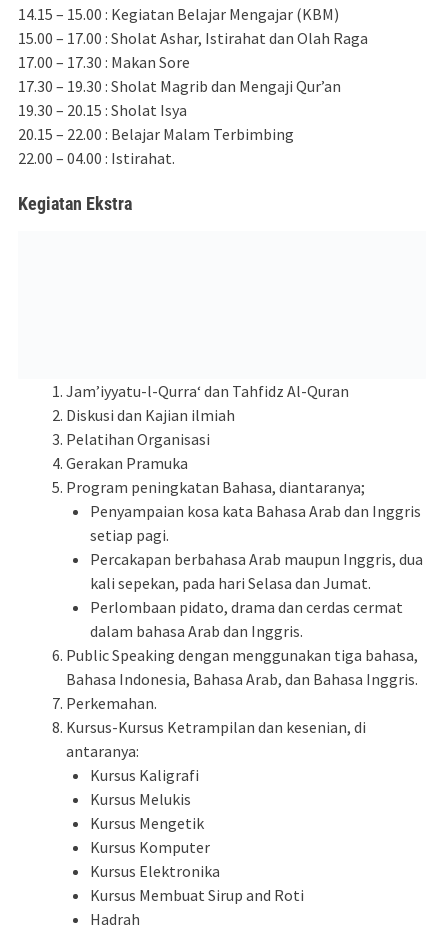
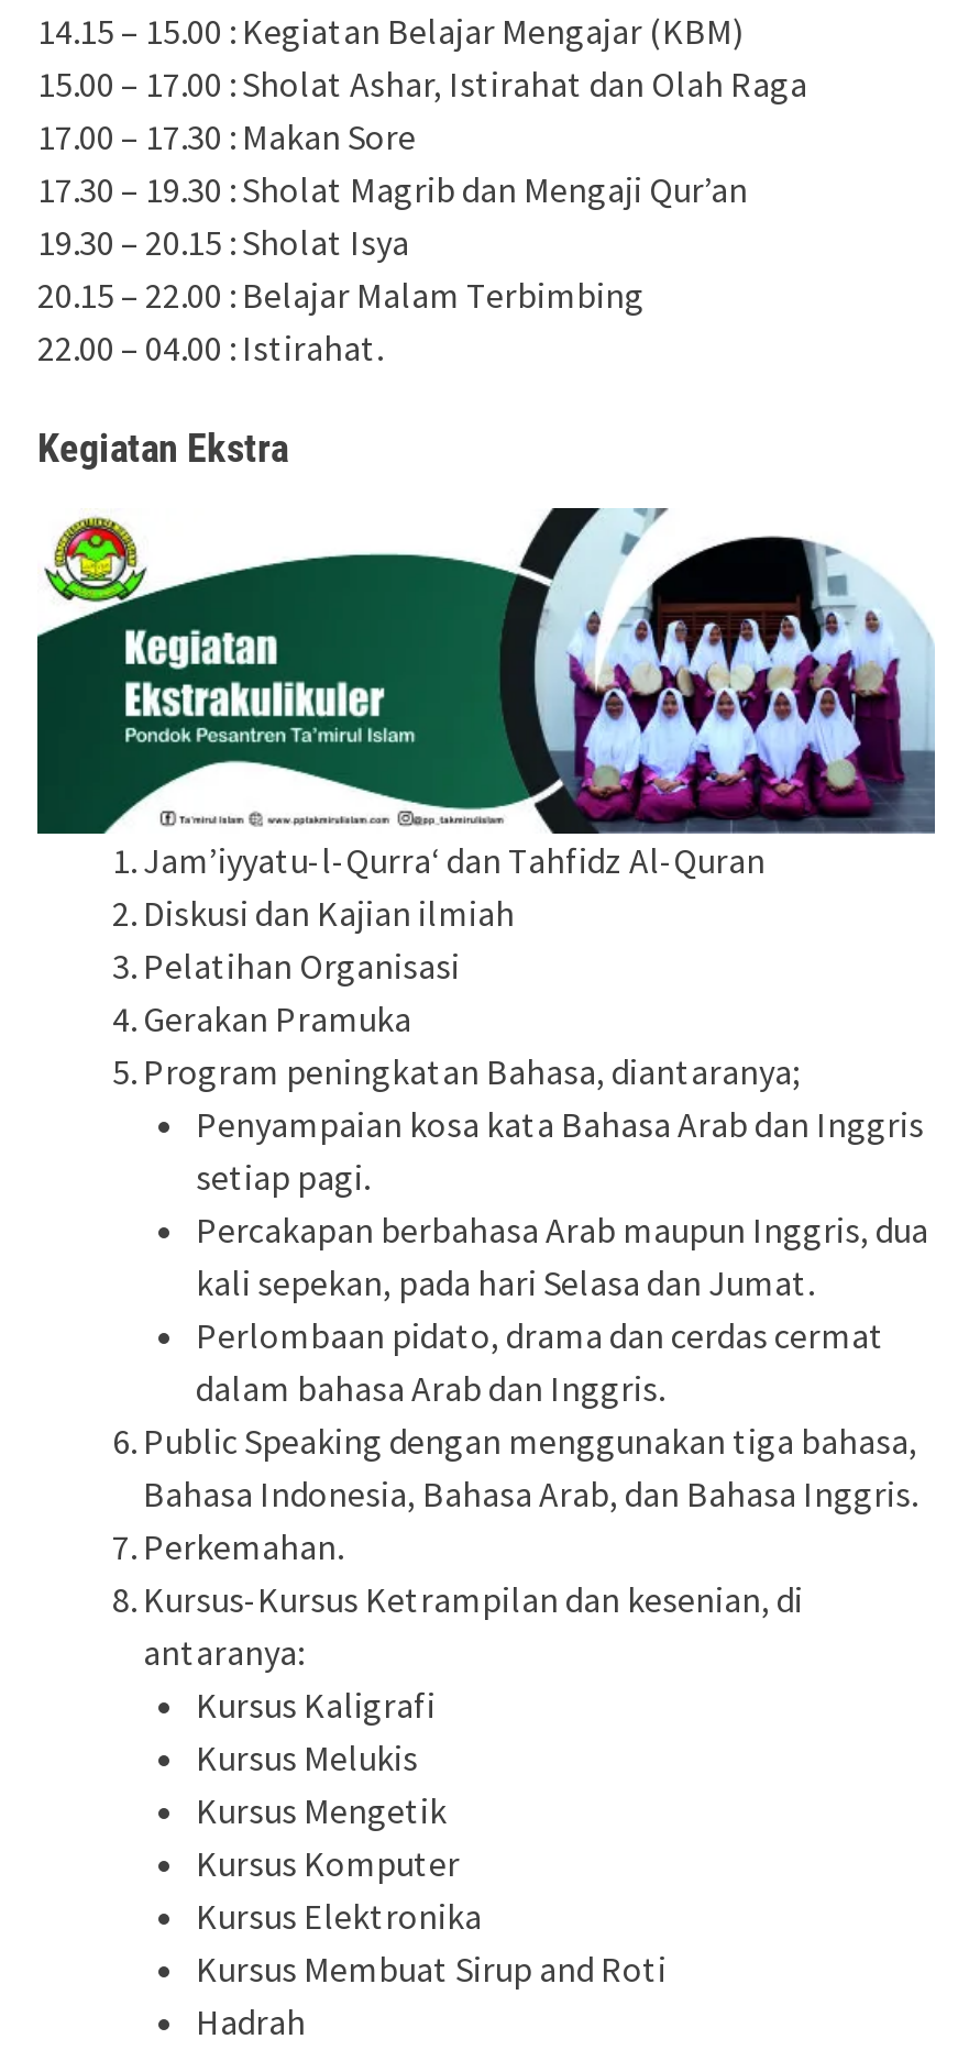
none -> [35,506,937,836] [image]

